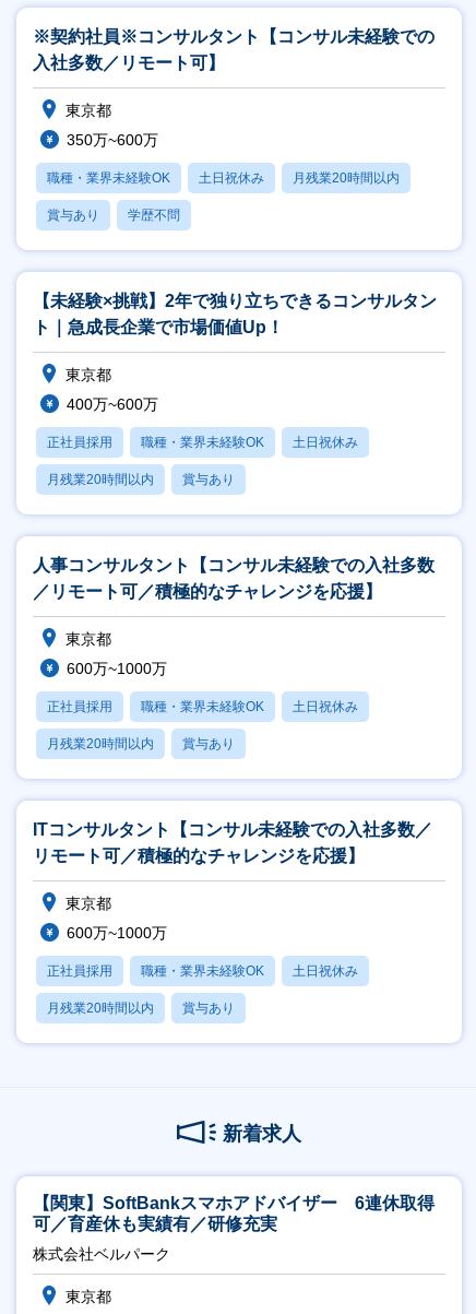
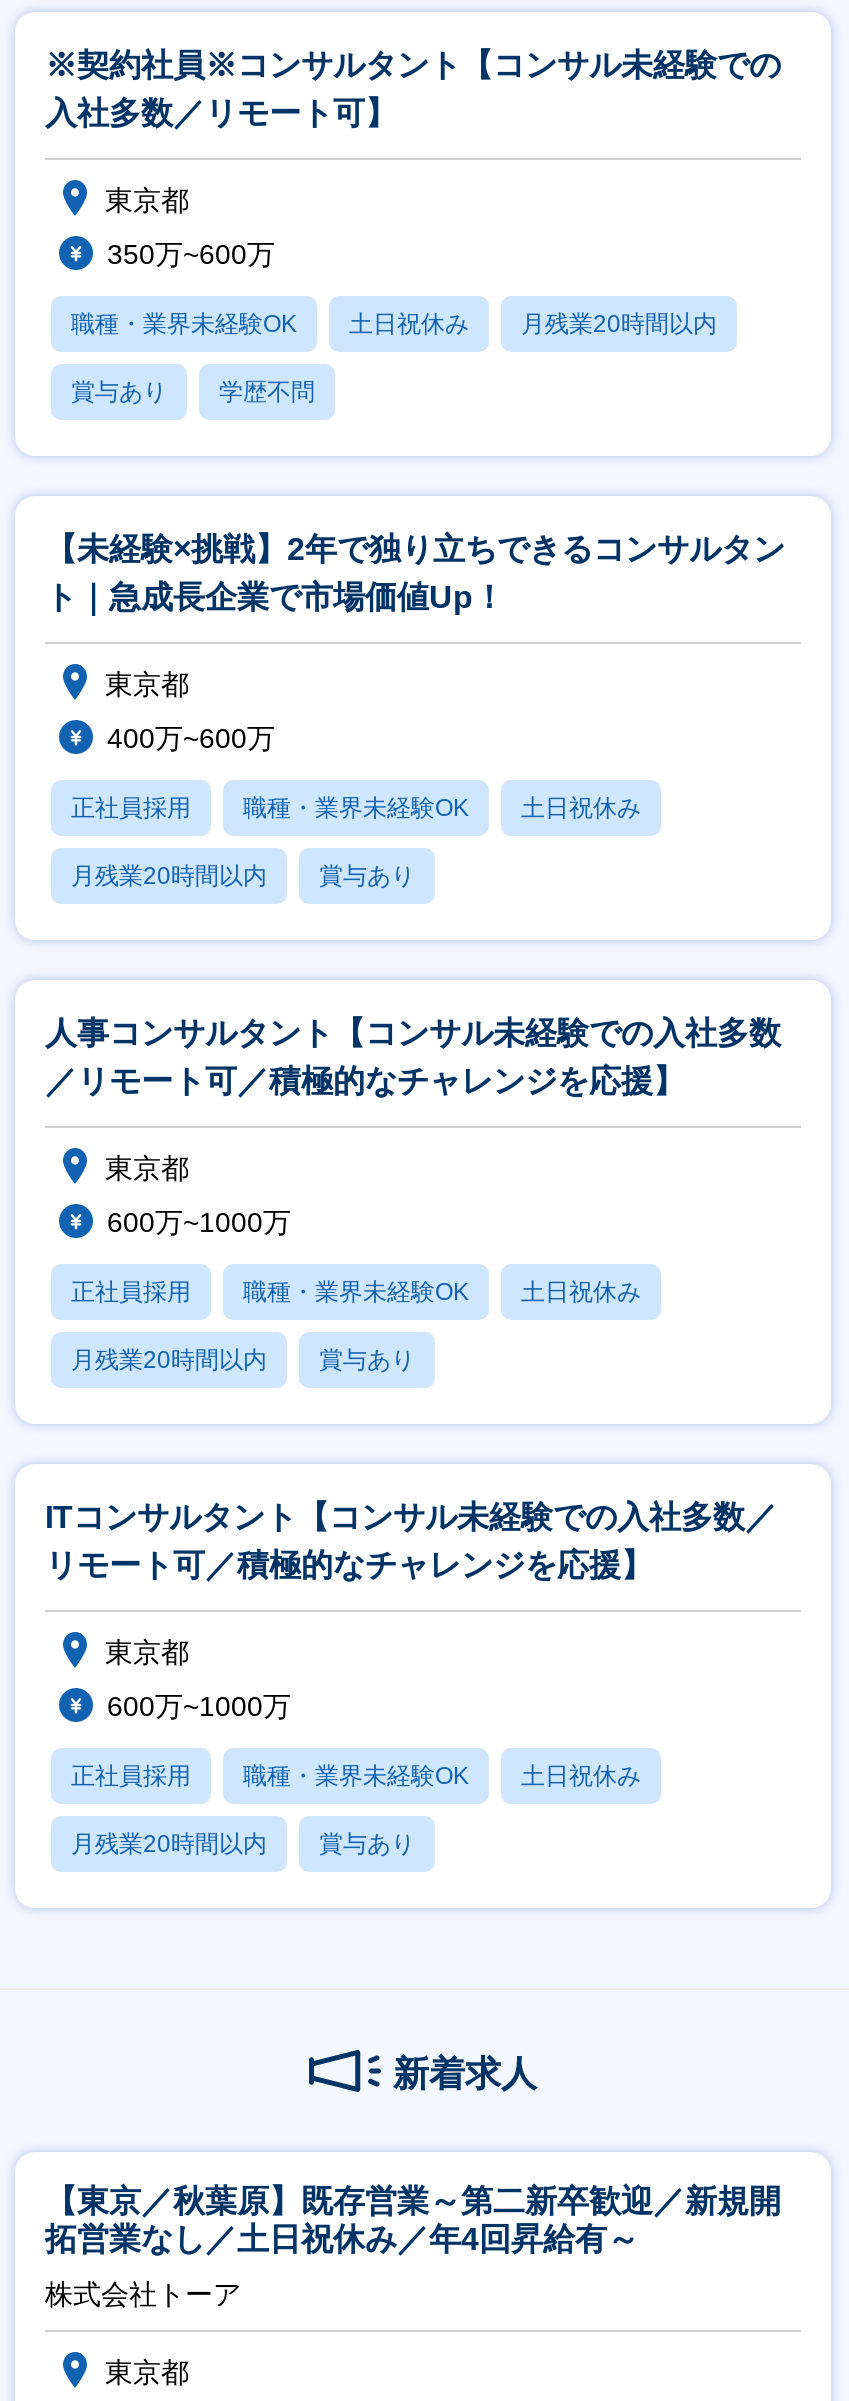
[33,1194,435,1233] 【関東】SoftBankスマホアドバイザー 6連休取得 | 可／育産休も実績有／研修充実 -> [45,2184,781,2256] 【東京／秋葉原】既存営業～第二新卒歓迎／新規開 | 拓営業なし／土日祝休み／年4回昇給有～
[33,1245,170,1263] 株式会社ベルパーク -> [45,2278,241,2310] 株式会社トーア

